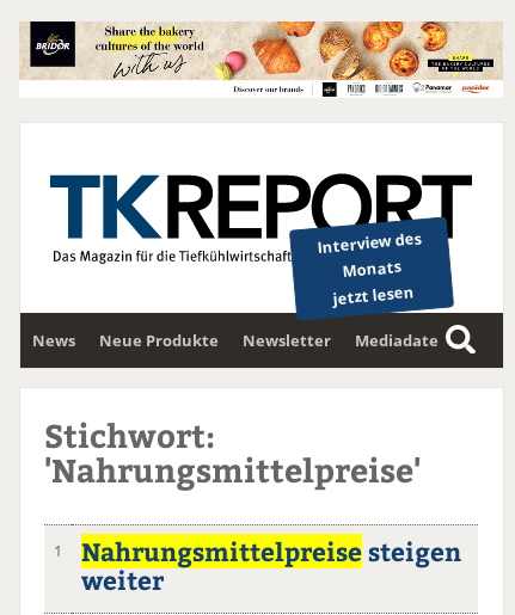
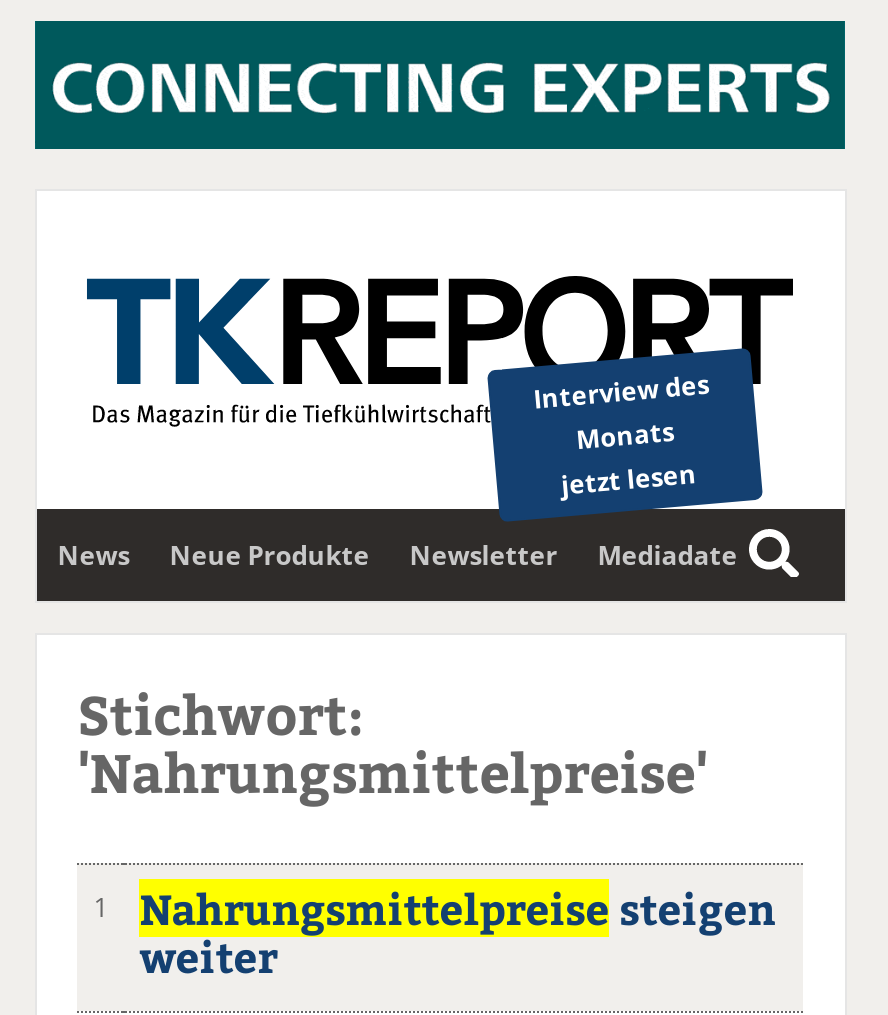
[19,20,503,98] [image] -> [33,19,847,151] [image]

